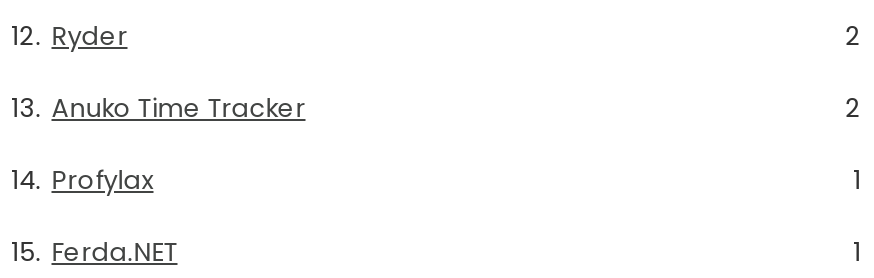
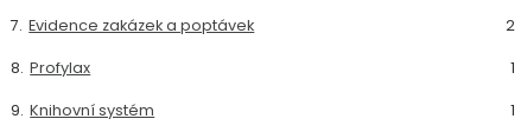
[11,18,127,52] 12. Ryder -> [11,15,254,35] 7. Evidence zakázek a poptávek
[11,90,861,196] 13. Anuko Time Tracker | 2 | 14. Profylax -> [11,57,90,77] 8. Profylax
[11,234,177,268] 15. Ferda.NET -> [11,100,155,120] 9. Knihovní systém

